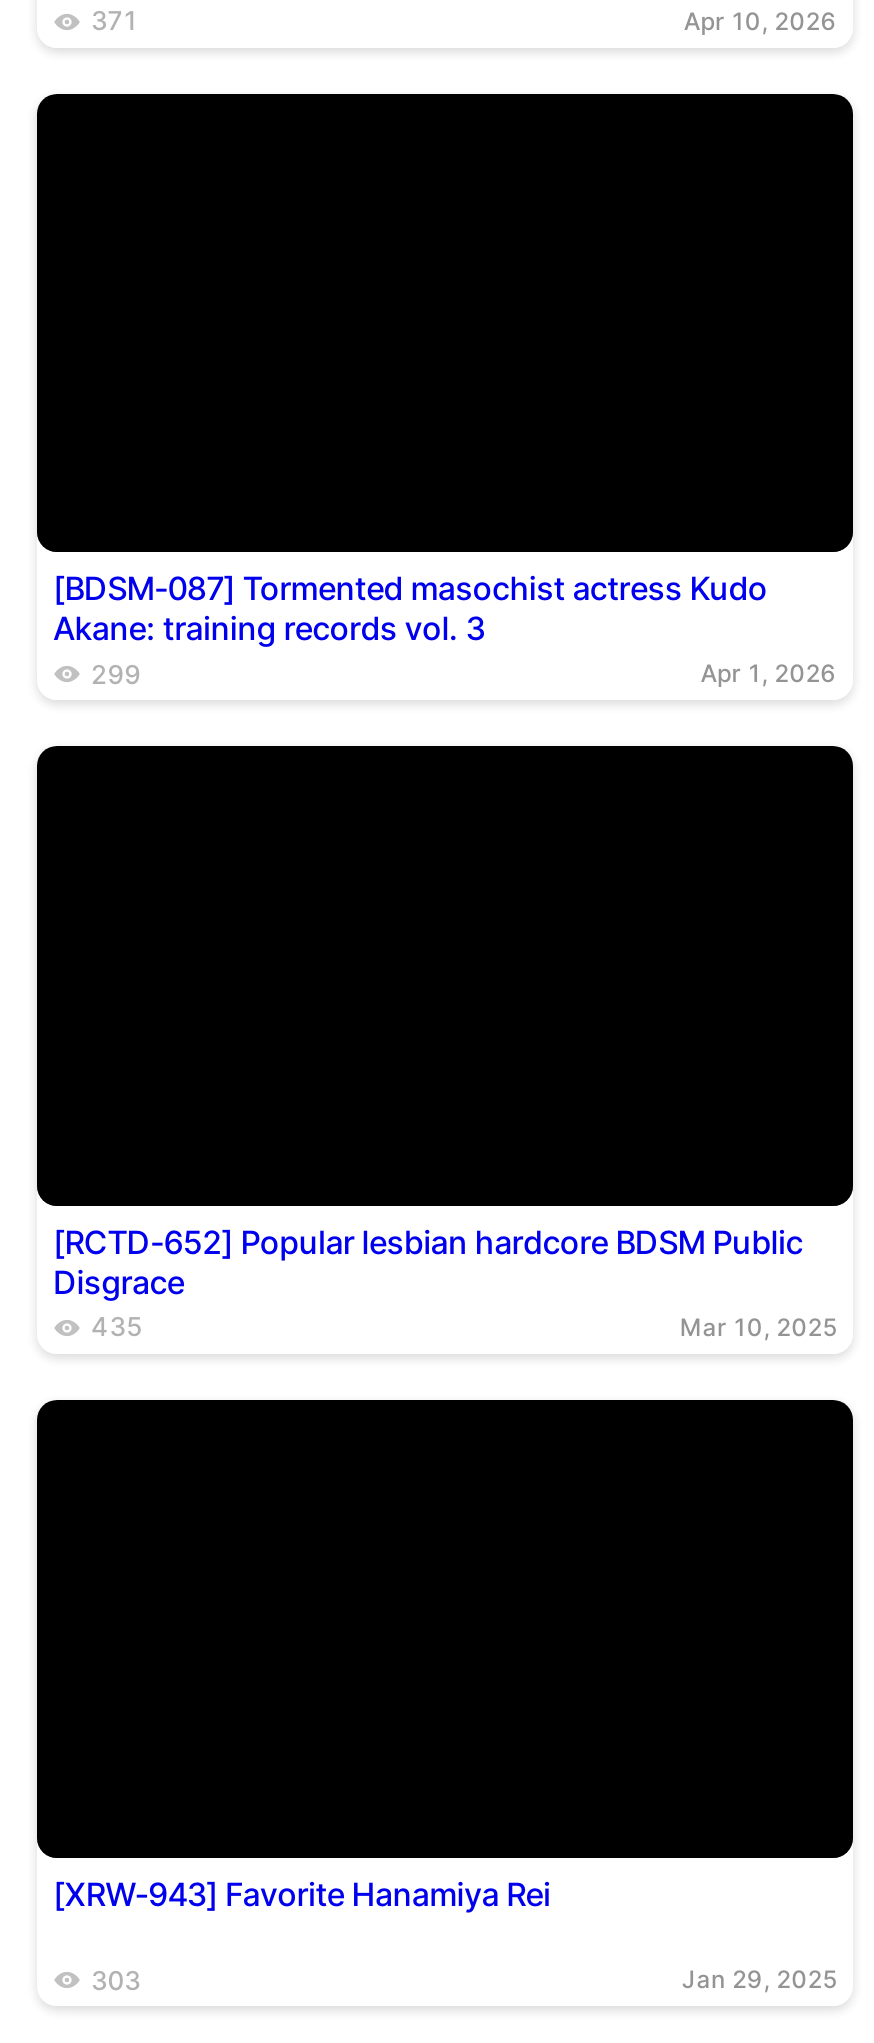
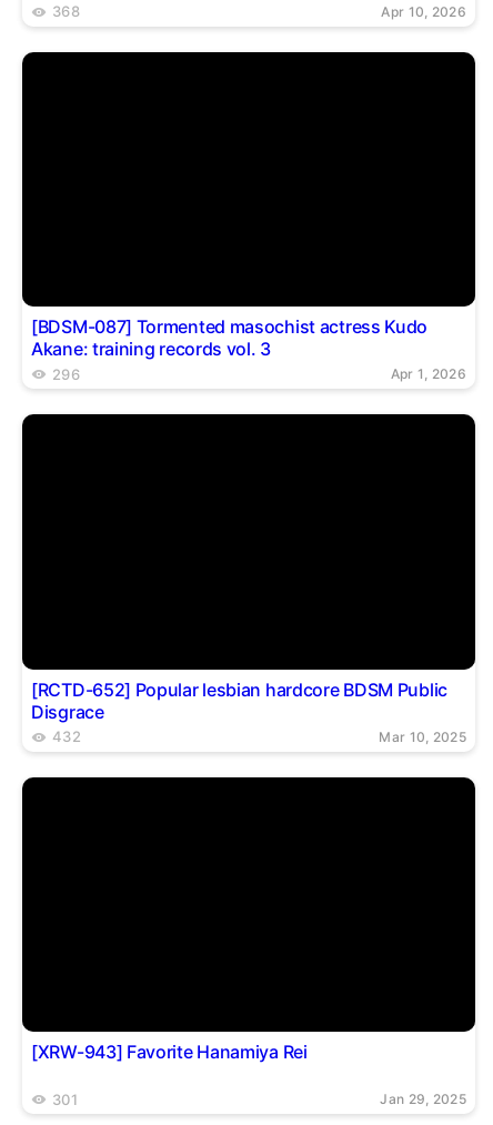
[91,5,137,37] 371 -> [52,3,80,20] 368
[91,658,141,690] 299 -> [52,365,80,383] 296
[91,1311,143,1343] 435 -> [52,728,81,746] 432
[91,1964,141,1996] 303 -> [52,1090,78,1108] 301

